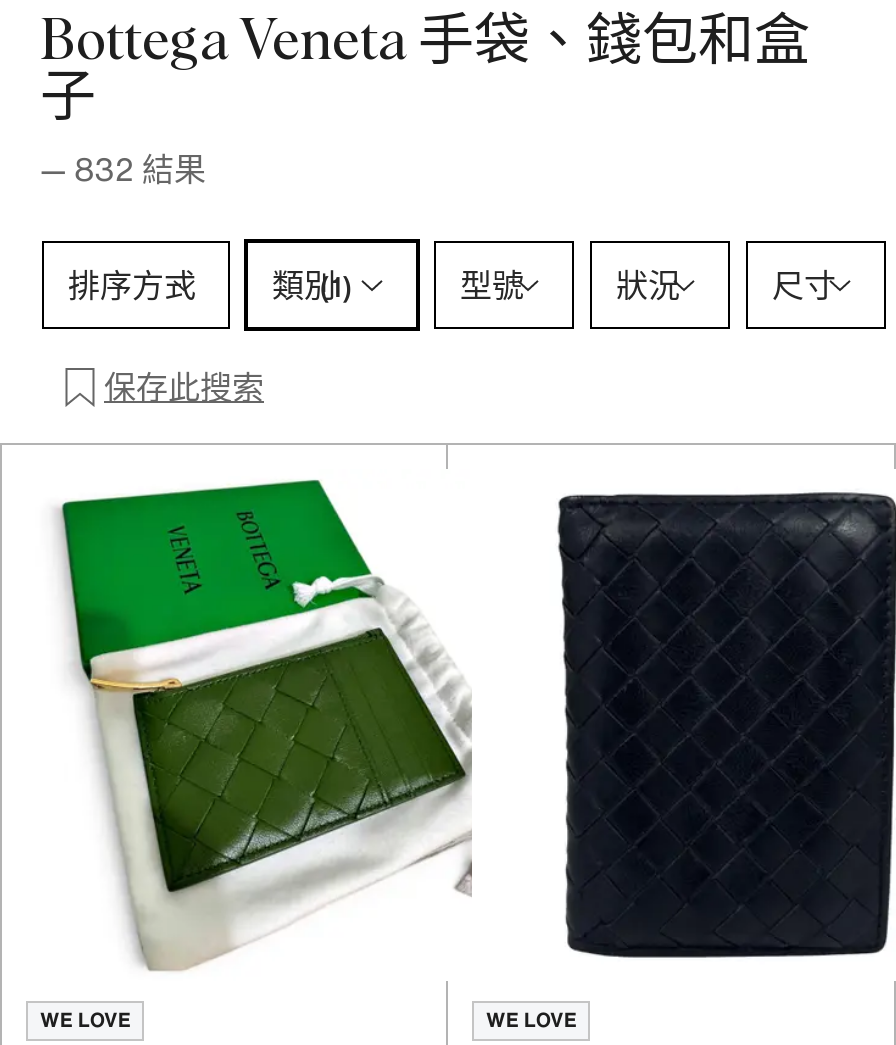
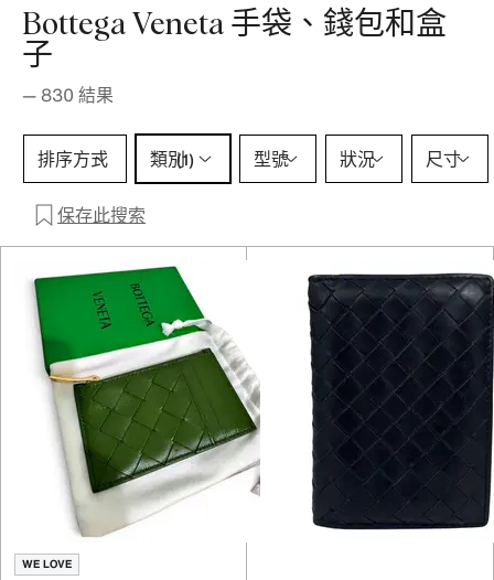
[40,145,206,193] — 832 結果 -> [22,82,114,108] — 830 結果
[486,1005,576,1035] WE LOVE -> none

